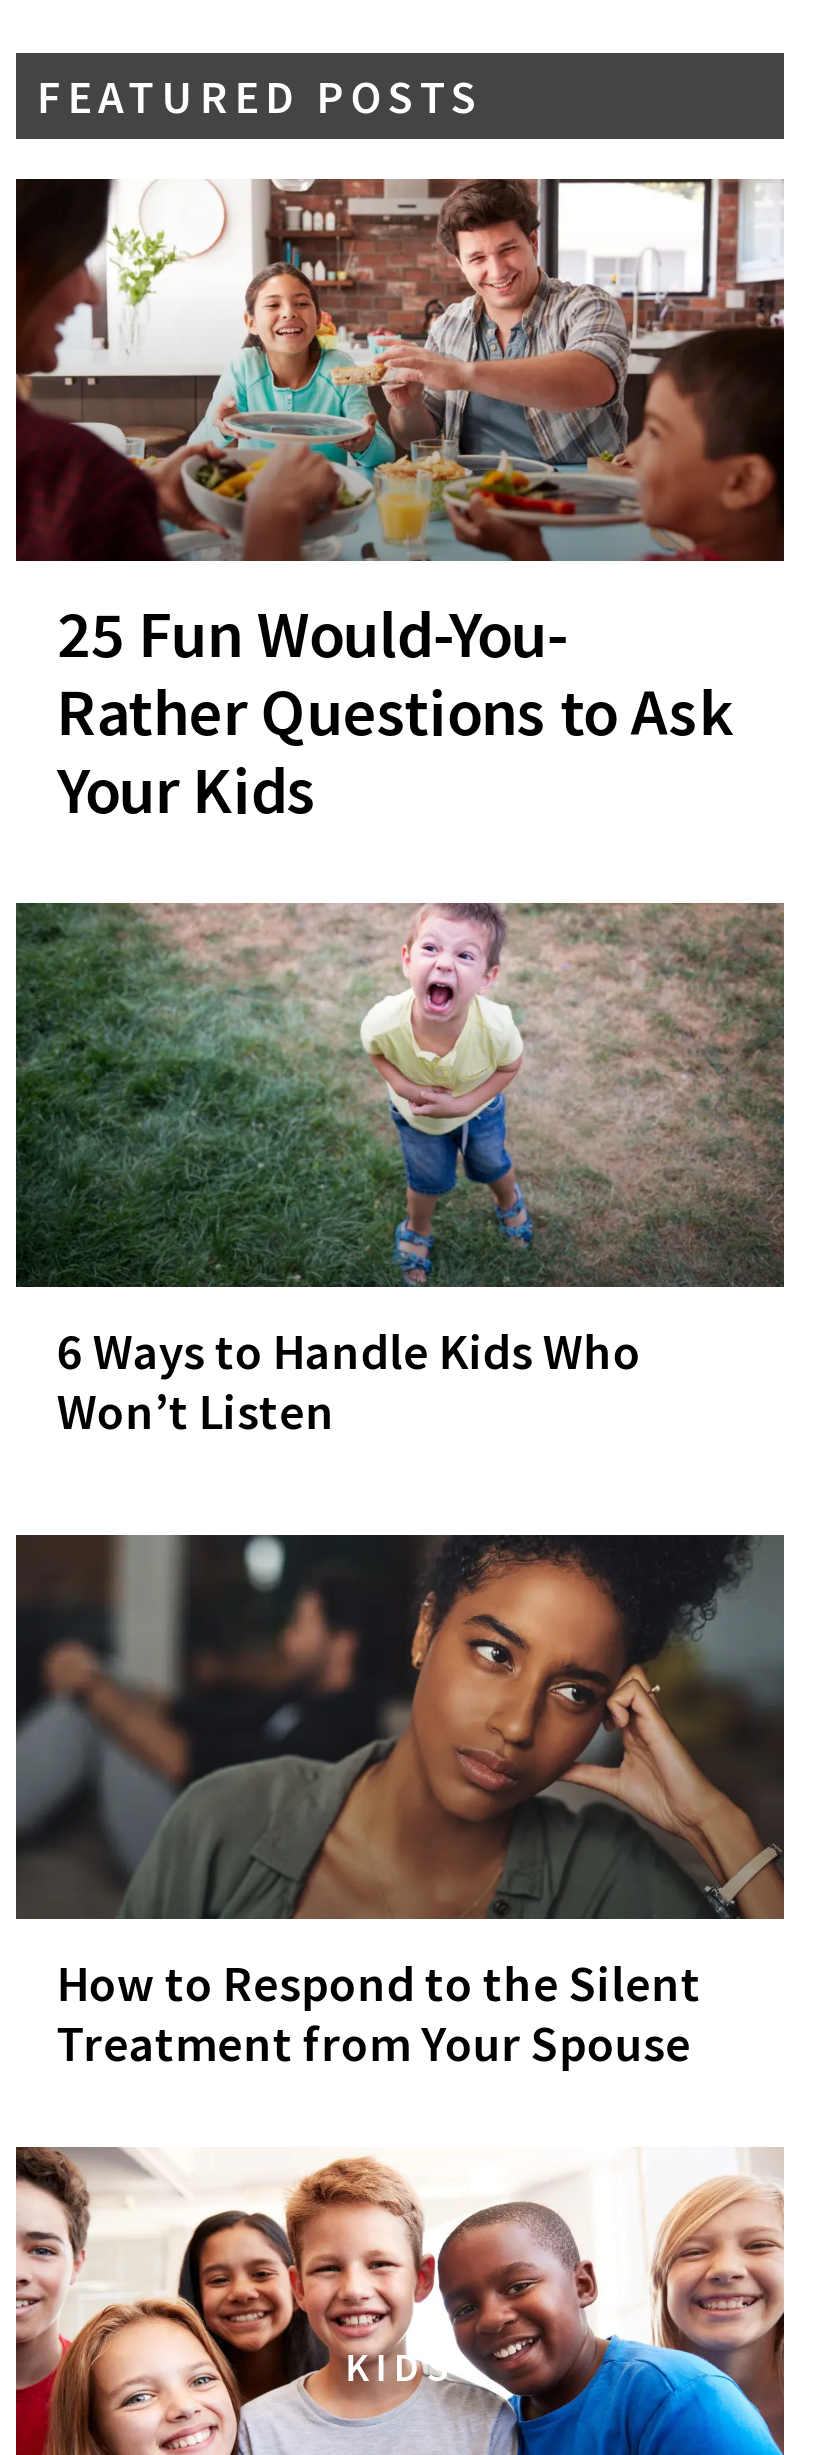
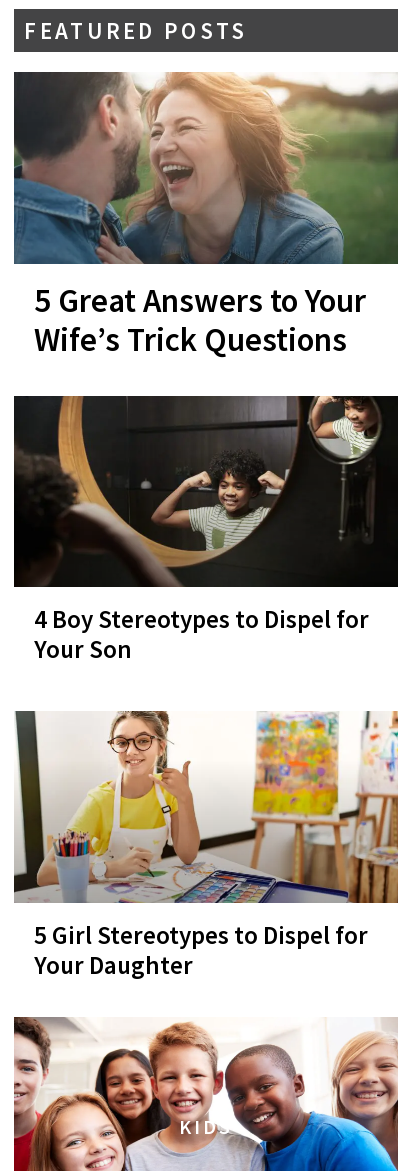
[14,177,784,832] [image] | 25 Fun Would-You- | Rather Questions to Ask | Your Kids -> [13,71,398,360] [image] | 5 Great Answers to Your | Wife’s Trick Questions
[16,901,786,1443] [image] | 6 Ways to Handle Kids Who | Won’t Listen -> [14,395,399,665] [image] | 4 Boy Stereotypes to Dispel for | Your Son
[14,1533,786,2075] [image] | How to Respond to the Silent | Treatment from Your Spouse -> [14,710,399,981] [image] | 5 Girl Stereotypes to Dispel for | Your Daughter

